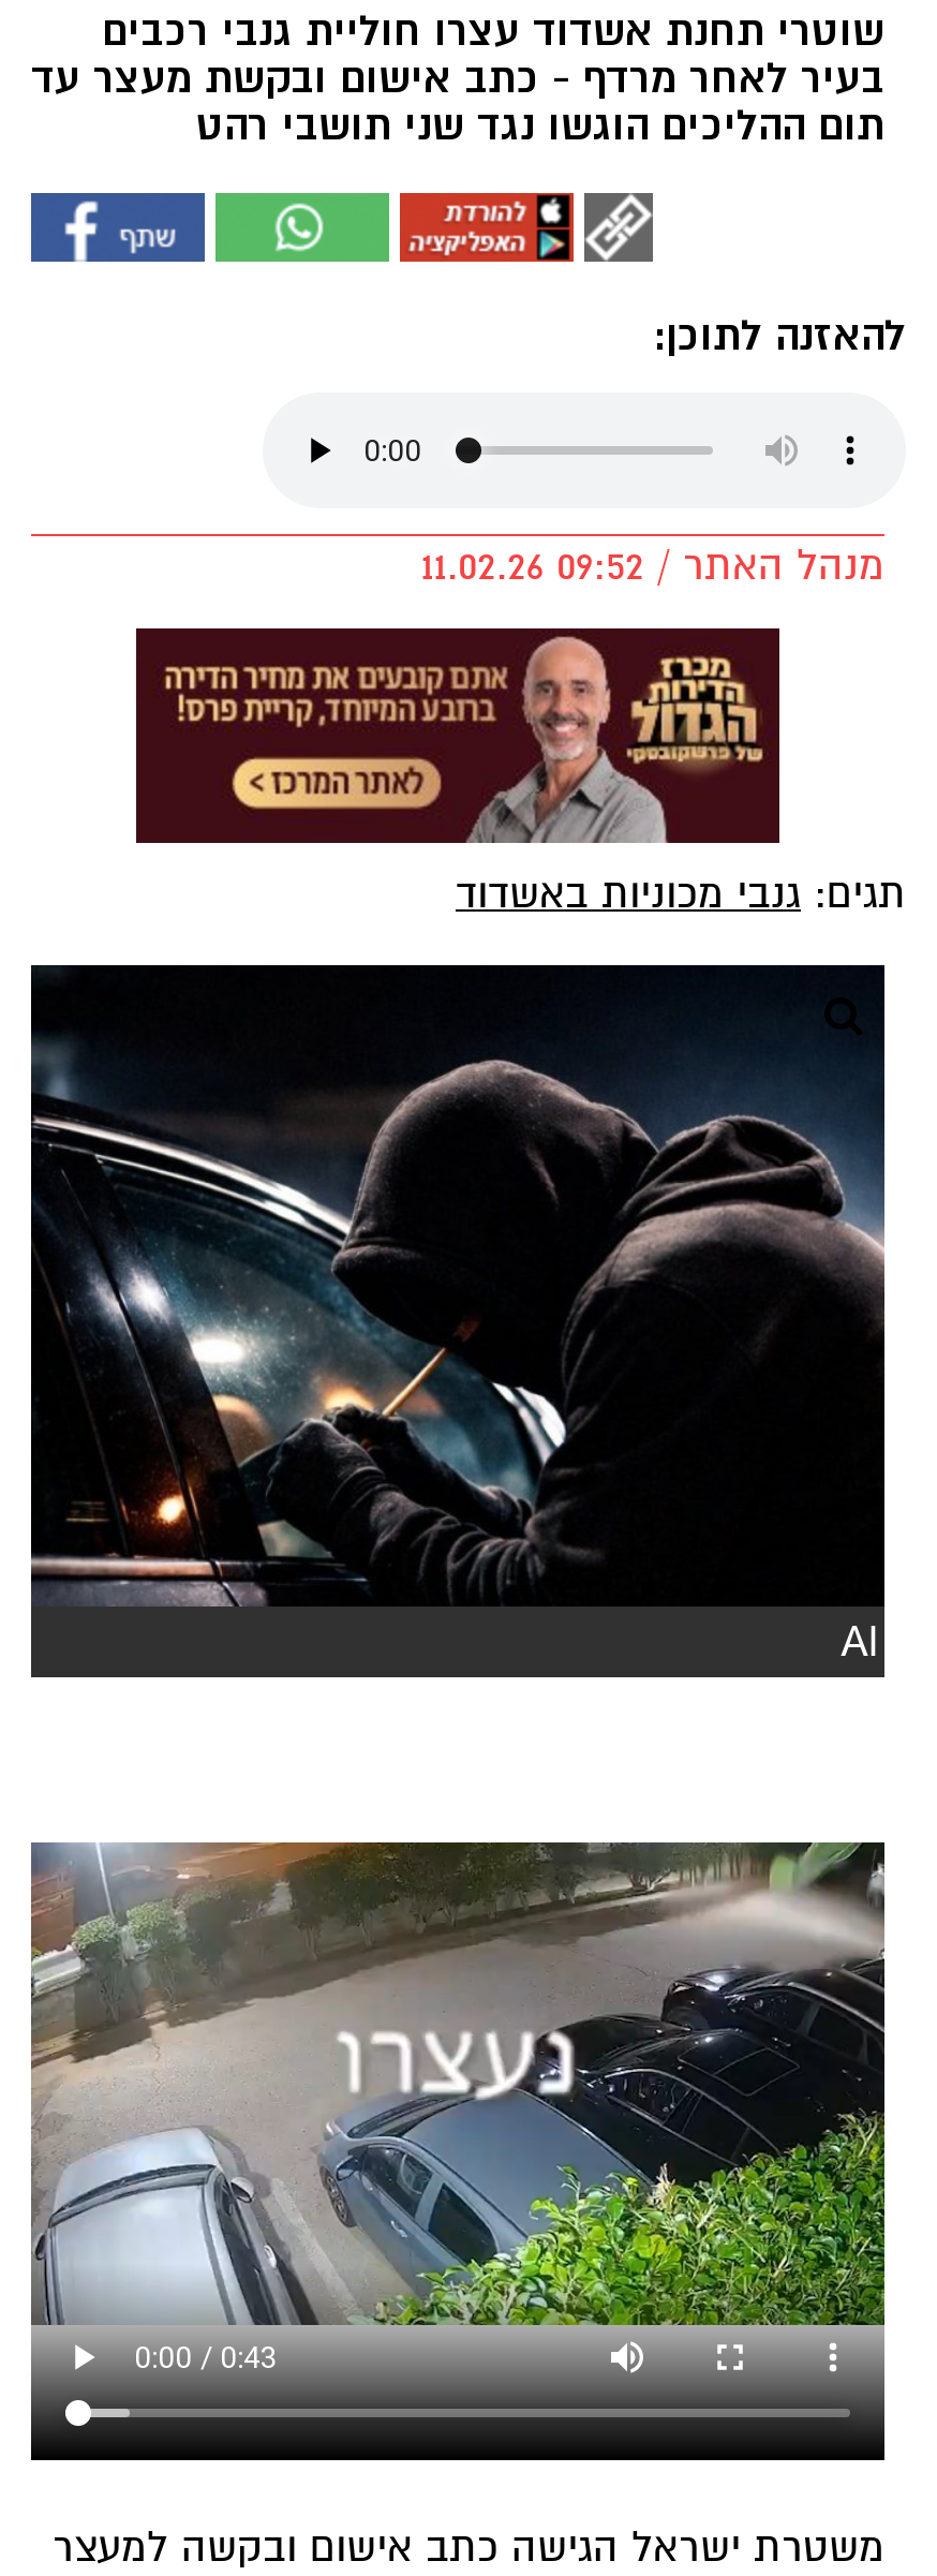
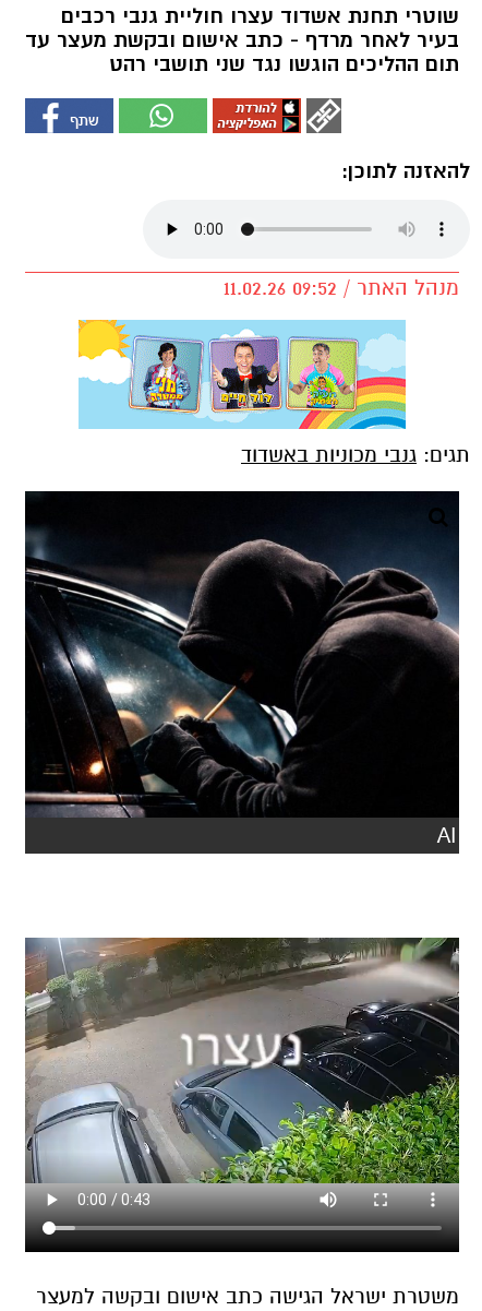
[134,626,782,845] [image] -> [77,319,407,430] [image]

